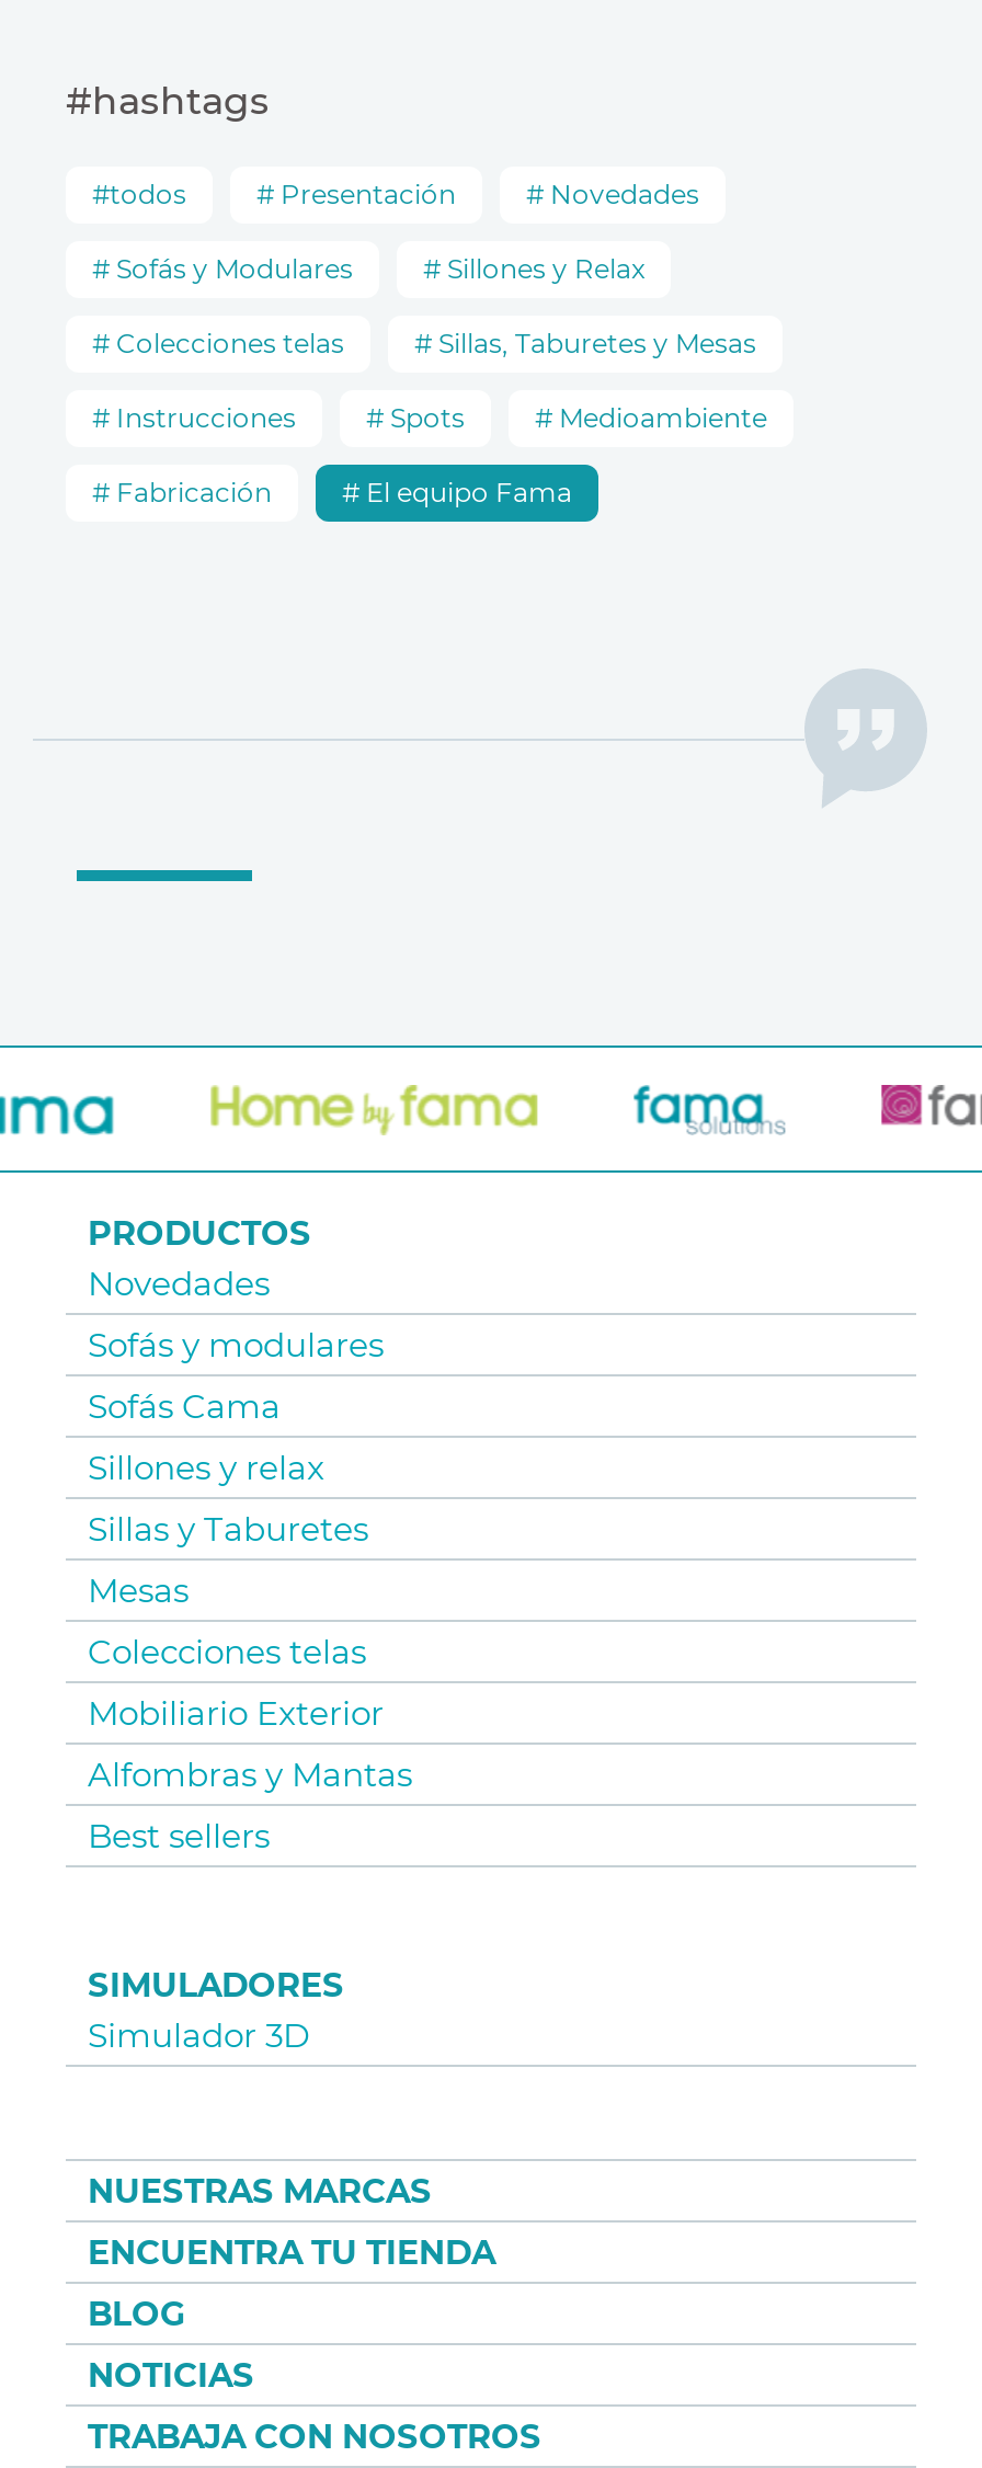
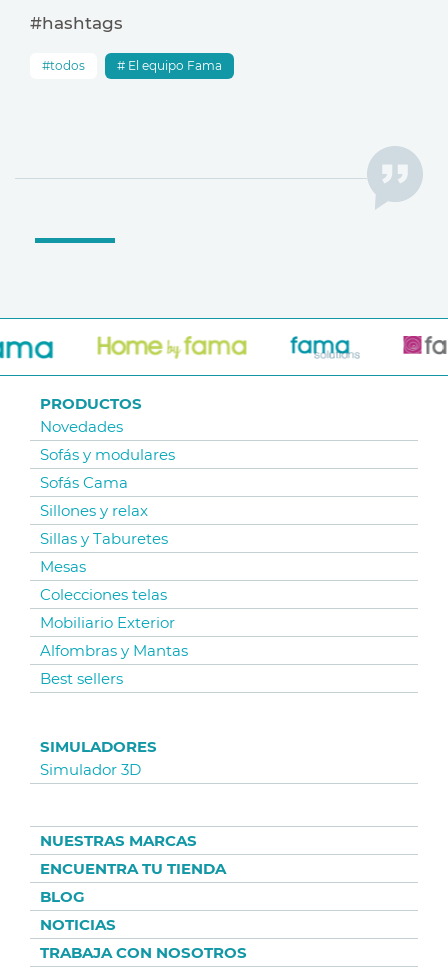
[110,178,767,509] Presentación | Novedades | Sofás y Modulares | Sillones y Relax | Colecciones telas | Sillas, Taburetes y Mesas | Instrucciones | Spots | Medioambiente | Fabricación -> none

